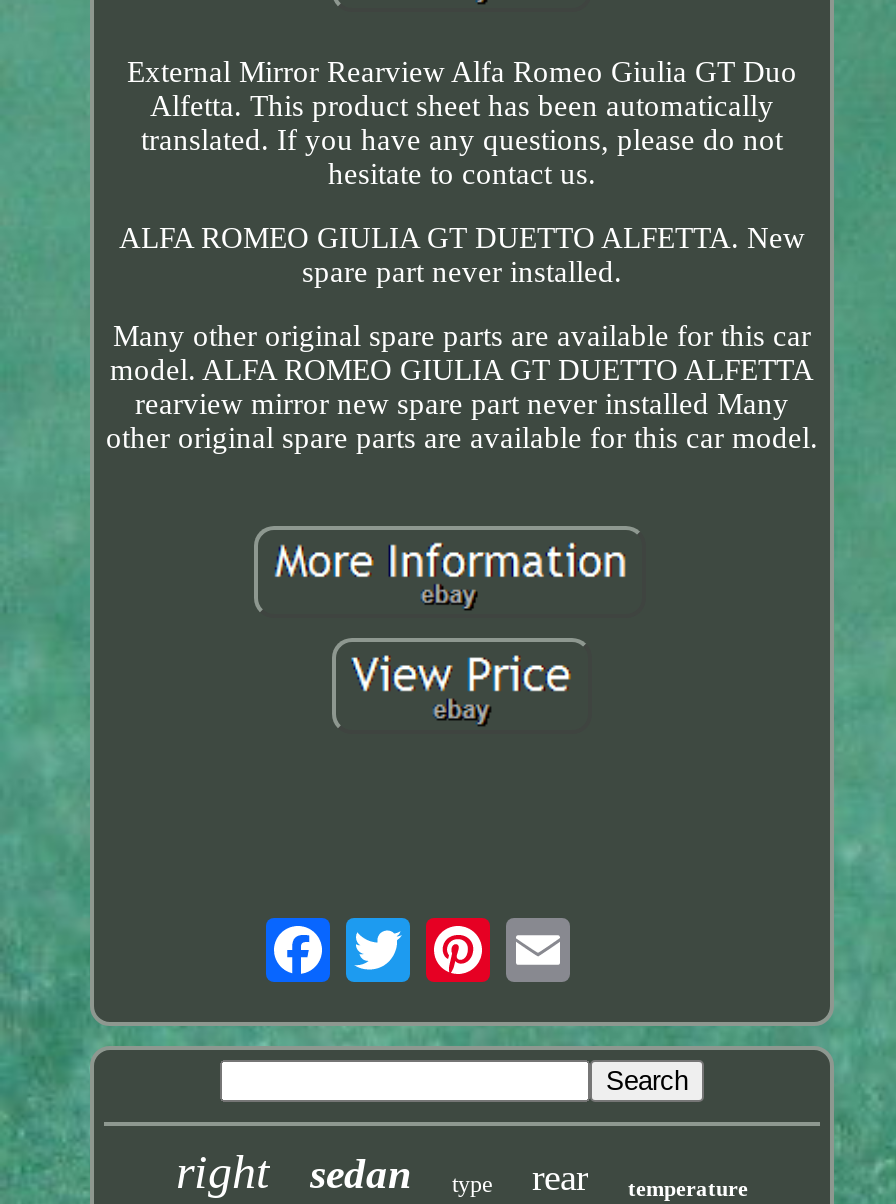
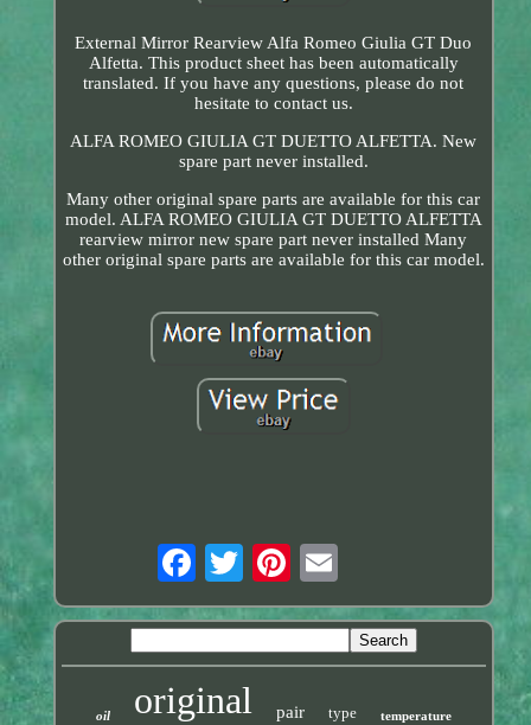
[176,1146,412,1198] right | sedan -> [96,679,305,723] oil | original | pair
[532,1156,588,1198] rear -> none

